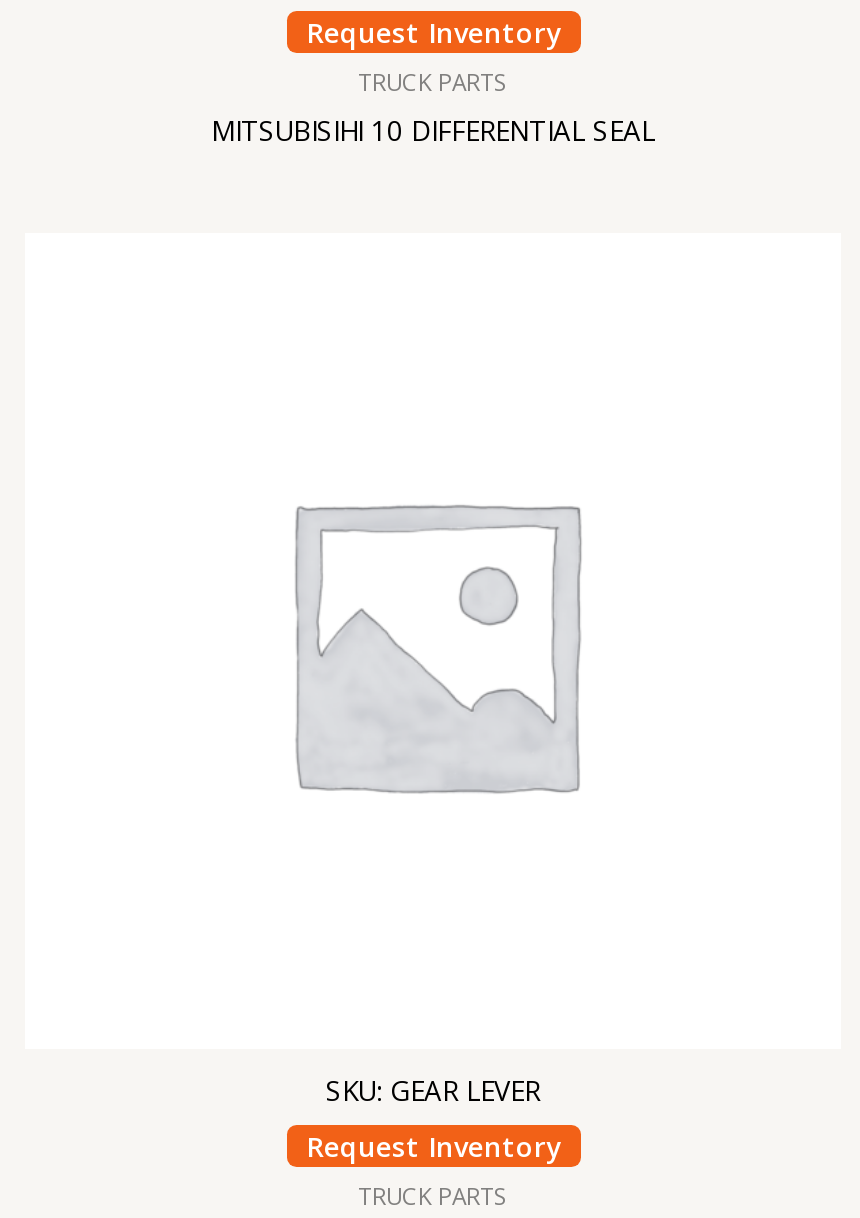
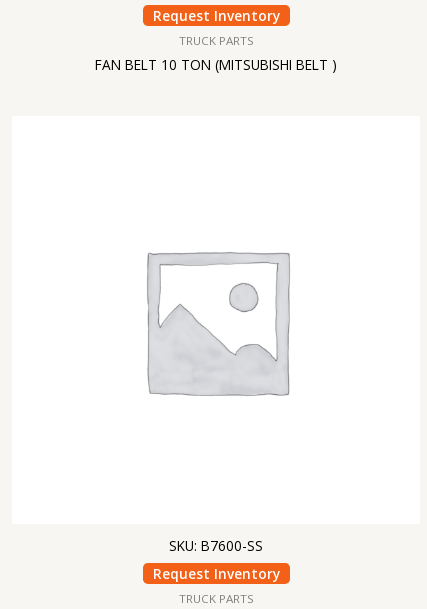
[211,110,655,148] MITSUBISIHI 10 DIFFERENTIAL SEAL -> [95,55,337,74] FAN BELT 10 TON (MITSUBISHI BELT )
[326,1072,540,1110] SKU: GEAR LEVER -> [169,536,263,555] SKU: B7600-SS

